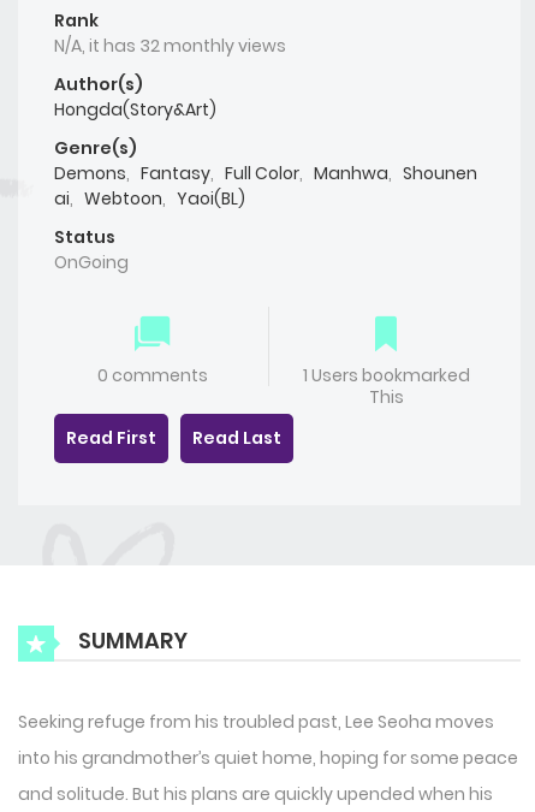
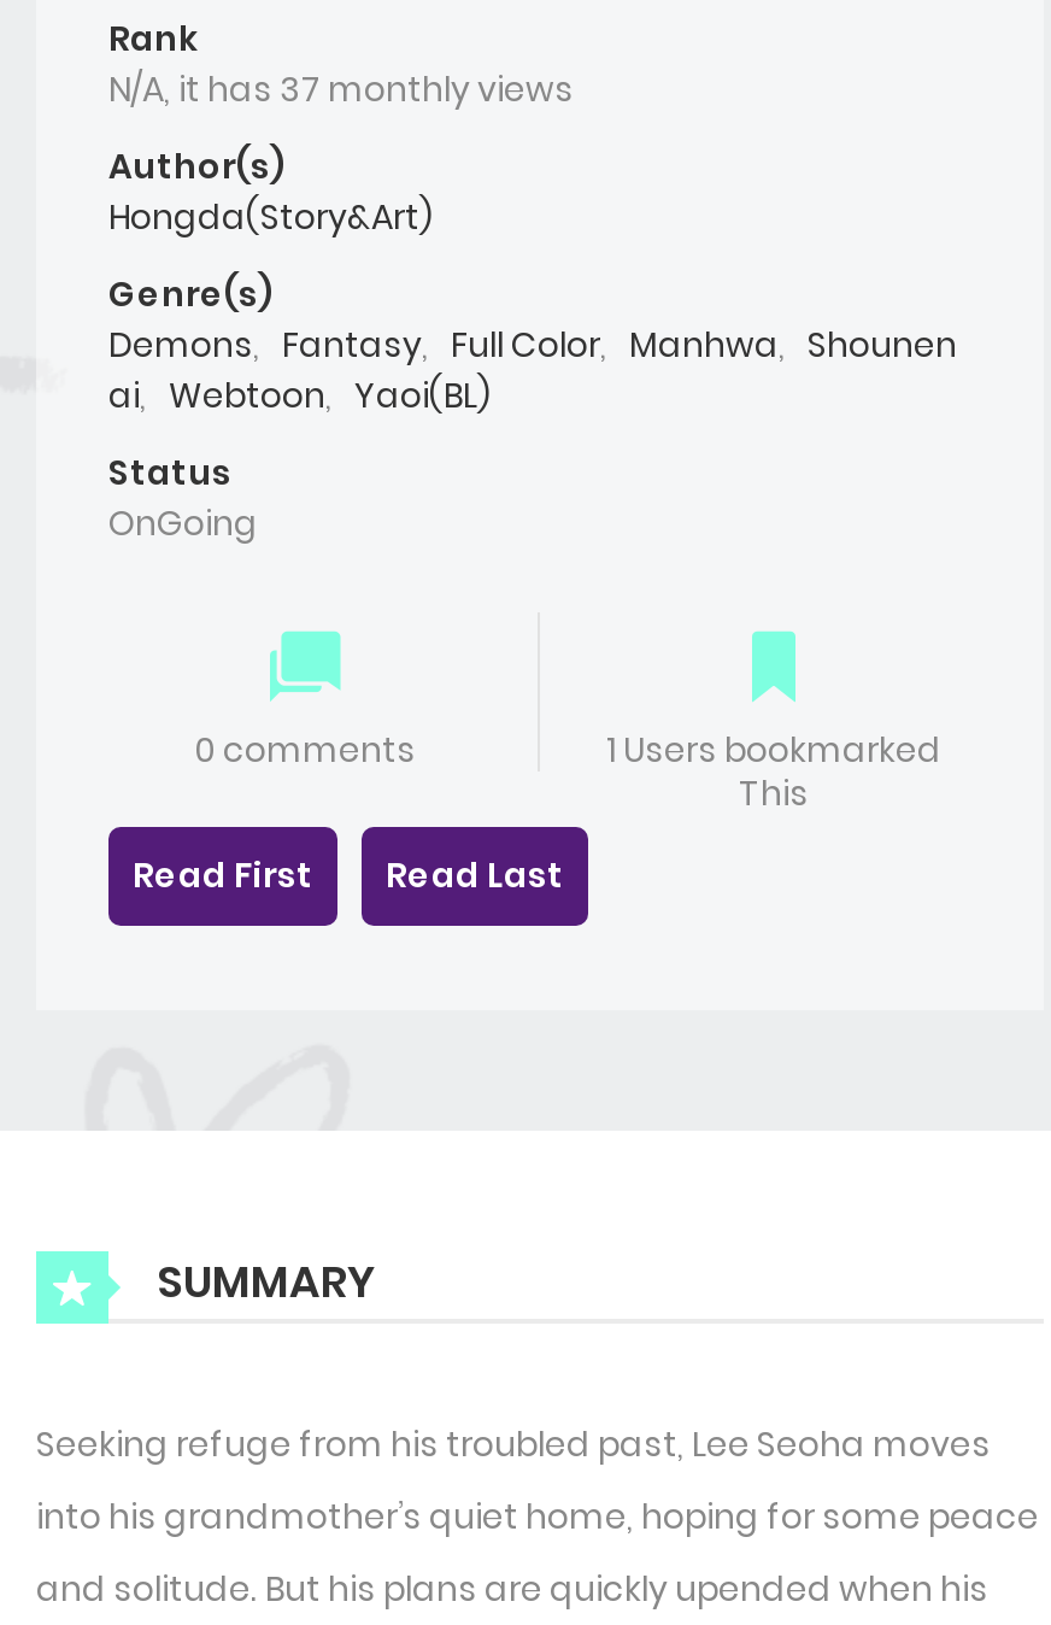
[54,34,286,58] N/A, it has 32 monthly views -> [108,66,574,114] N/A, it has 37 monthly views

